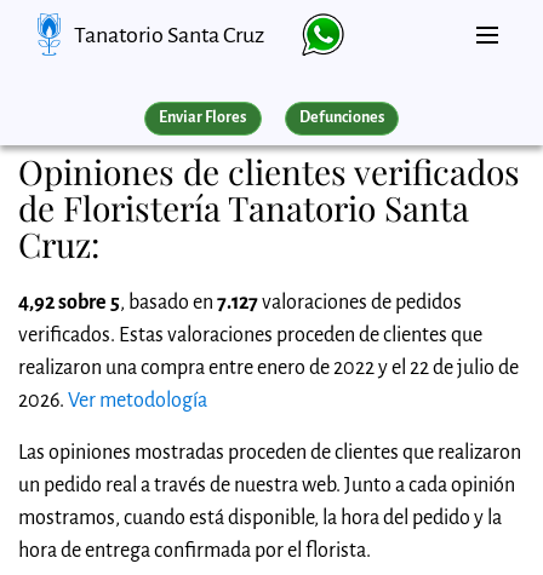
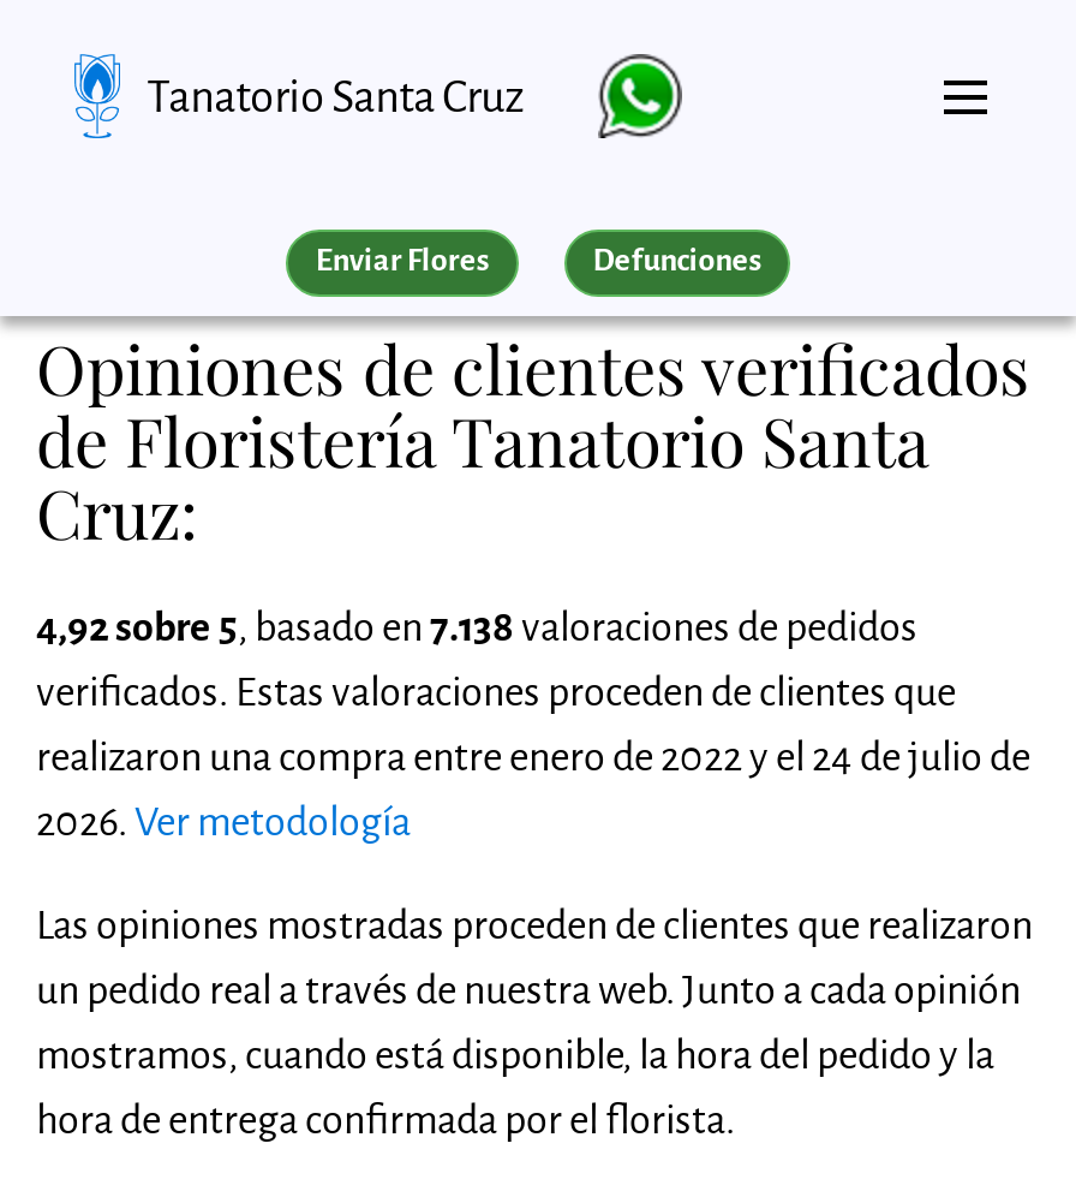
[18,292,462,314] 4,92 sobre 5, basado en 7.127 valoraciones de pedidos -> [36,607,917,650] 4,92 sobre 5, basado en 7.138 valoraciones de pedidos
[18,357,519,379] realizaron una compra entre enero de 2022 y el 22 de julio de -> [36,737,1030,780] realizaron una compra entre enero de 2022 y el 24 de julio de

